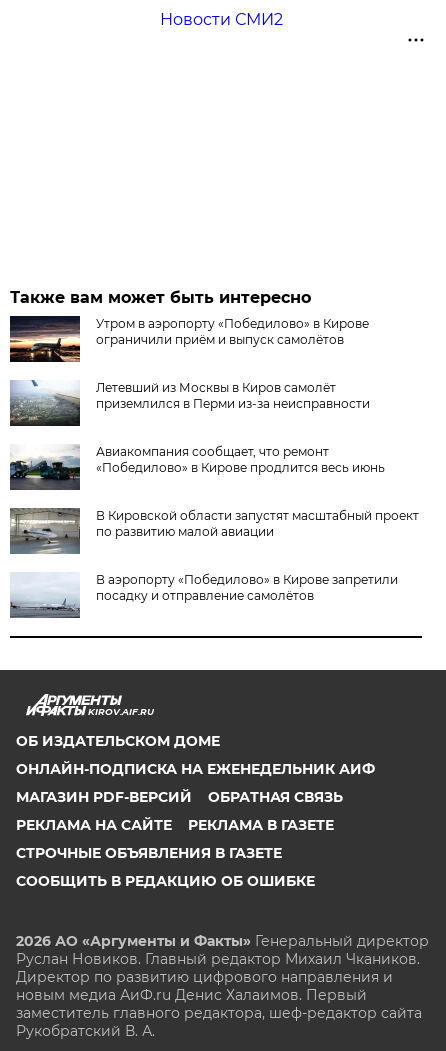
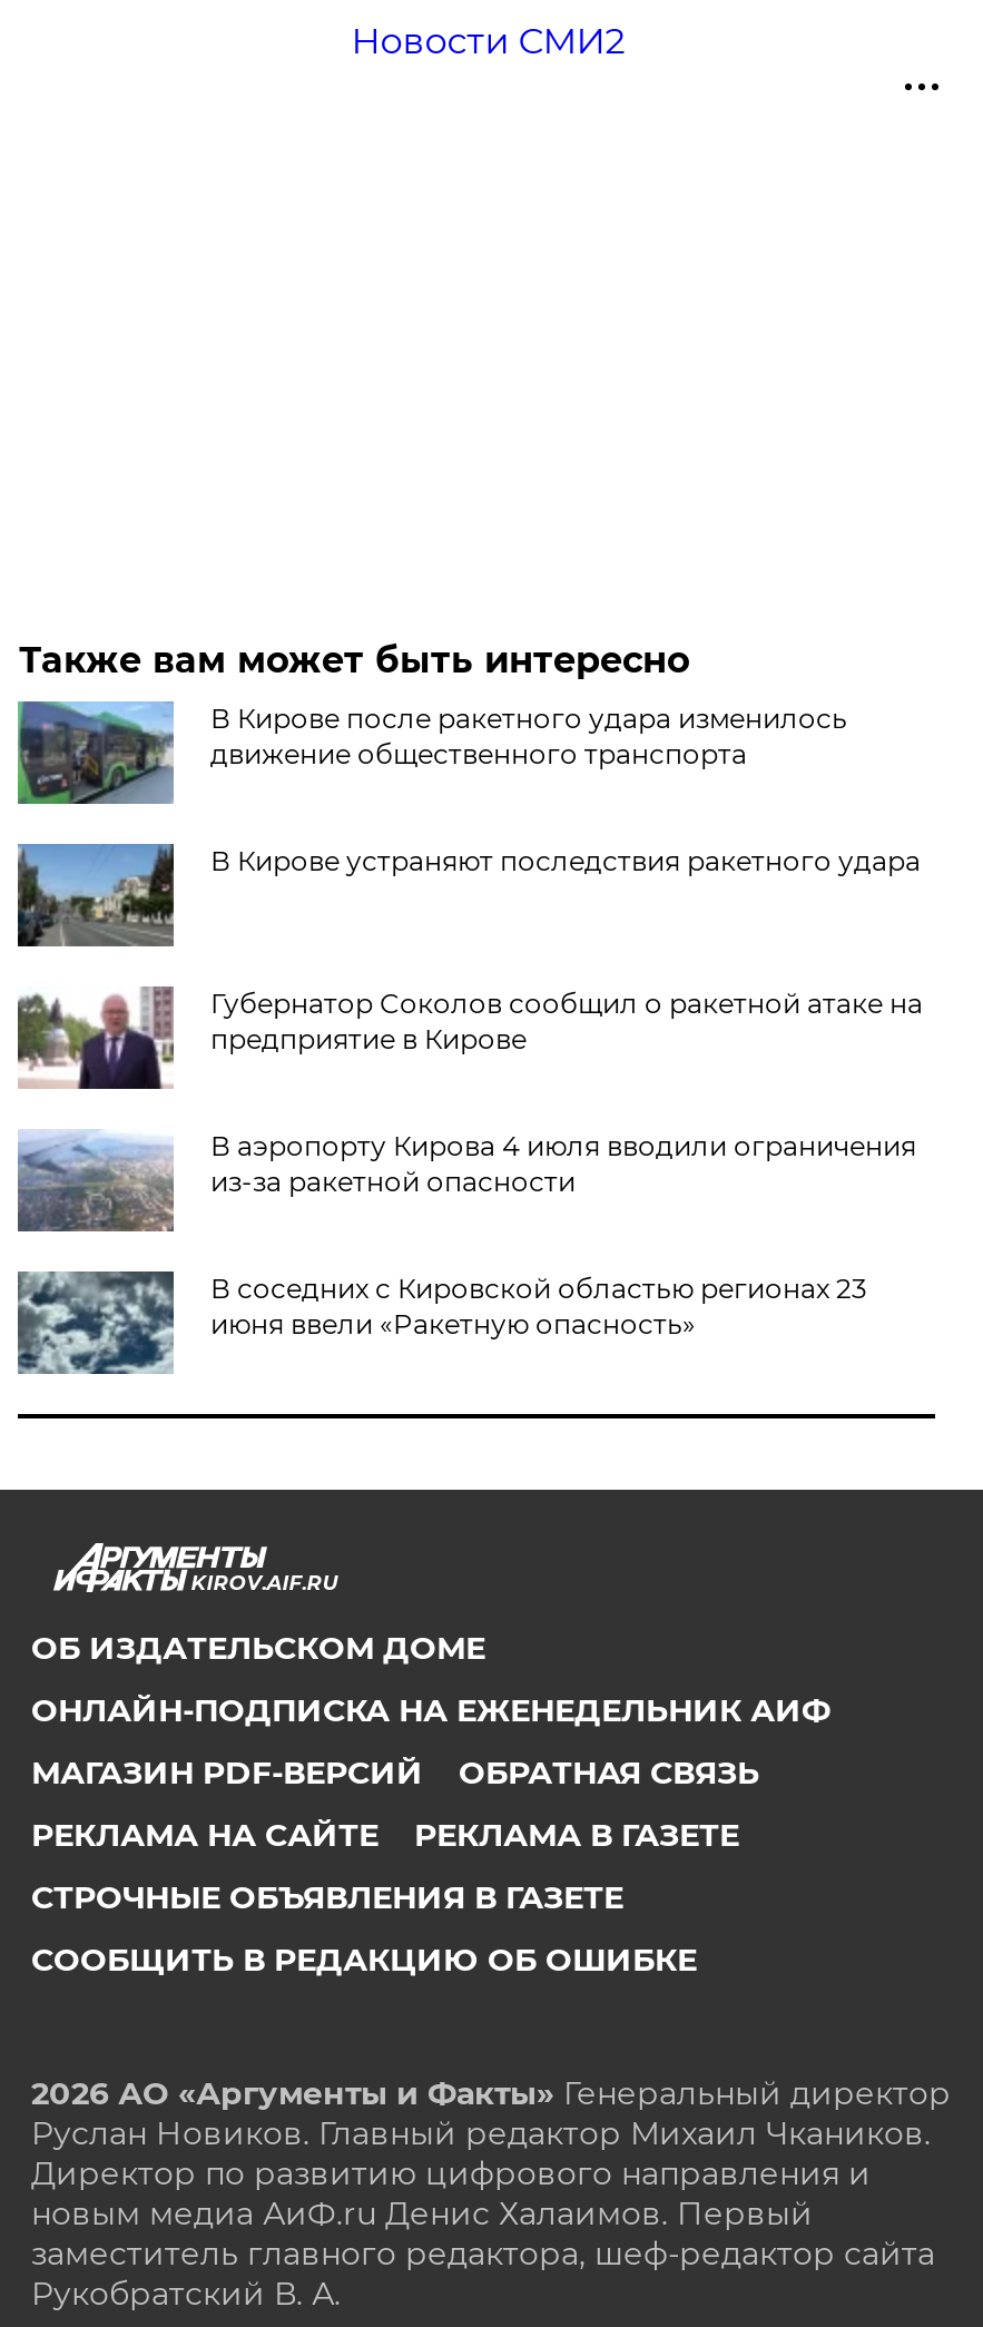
[9,315,369,363] [image] | Утром в аэропорту «Победилово» в Кирове | ограничили приём и выпуск самолётов -> [16,699,847,806] [image] | В Кирове после ракетного удара изменилось | движение общественного транспорта
[9,380,370,427] [image] | Летевший из Москвы в Киров самолёт | приземлился в Перми из-за неисправности -> [18,842,920,949] [image] | В Кирове устраняют последствия ракетного удара
[9,444,385,491] [image] | Авиакомпания сообщает, что ремонт | «Победилово» в Кирове продлится весь июнь -> [16,986,923,1089] [image] | Губернатор Соколов сообщил о ракетной атаке на | предприятие в Кирове
[9,507,419,554] [image] | В Кировской области запустят масштабный проект | по развитию малой авиации -> [18,1129,916,1231] [image] | В аэропорту Кирова 4 июля вводили ограничения | из-за ракетной опасности
[10,572,398,618] [image] | В аэропорту «Победилово» в Кирове запретили | посадку и отправление самолётов -> [16,1269,867,1374] [image] | В соседних с Кировской областью регионах 23 | июня ввели «Ракетную опасность»

